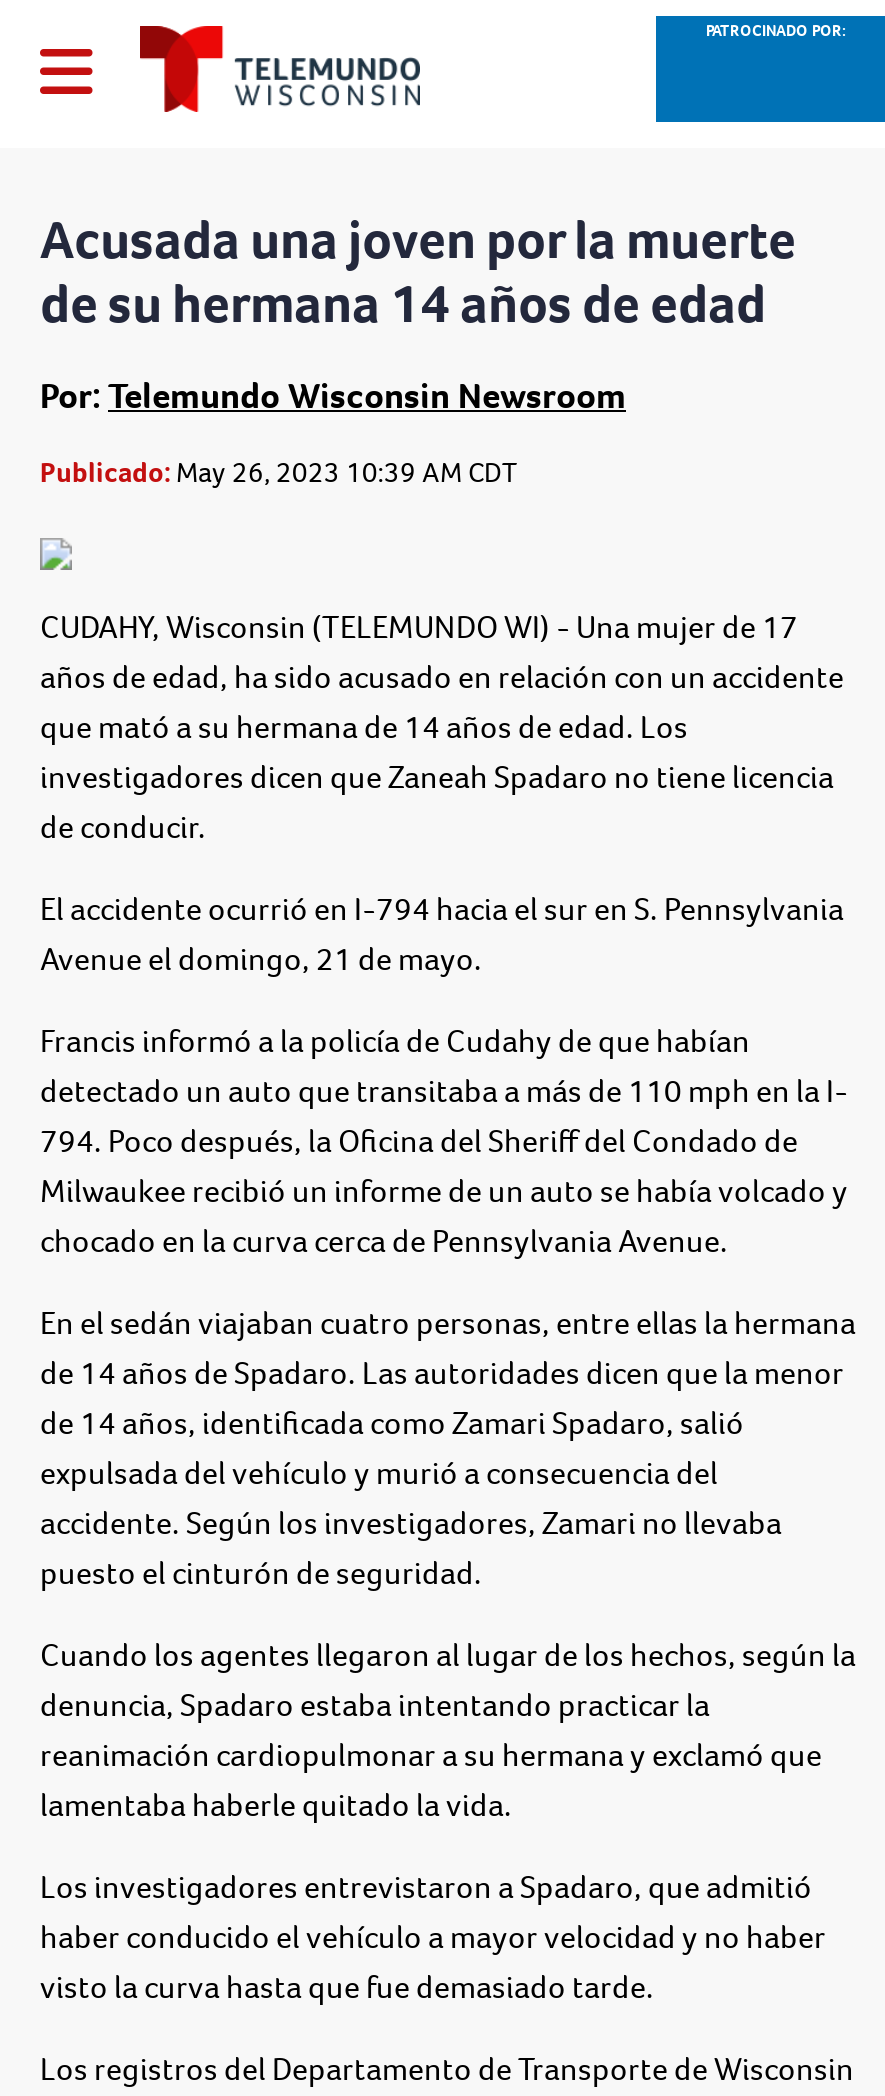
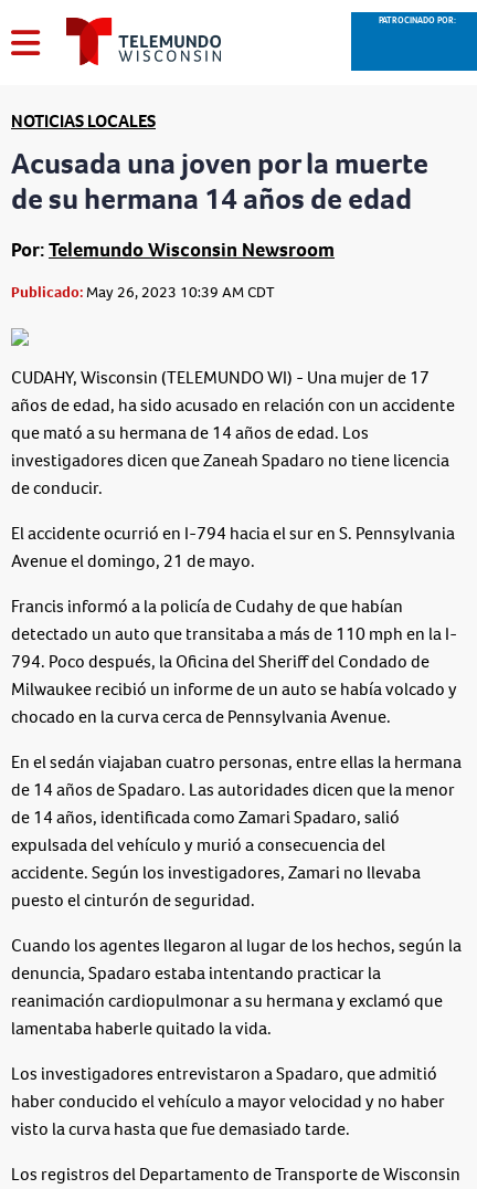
none -> [11,109,156,133] NOTICIAS LOCALES

